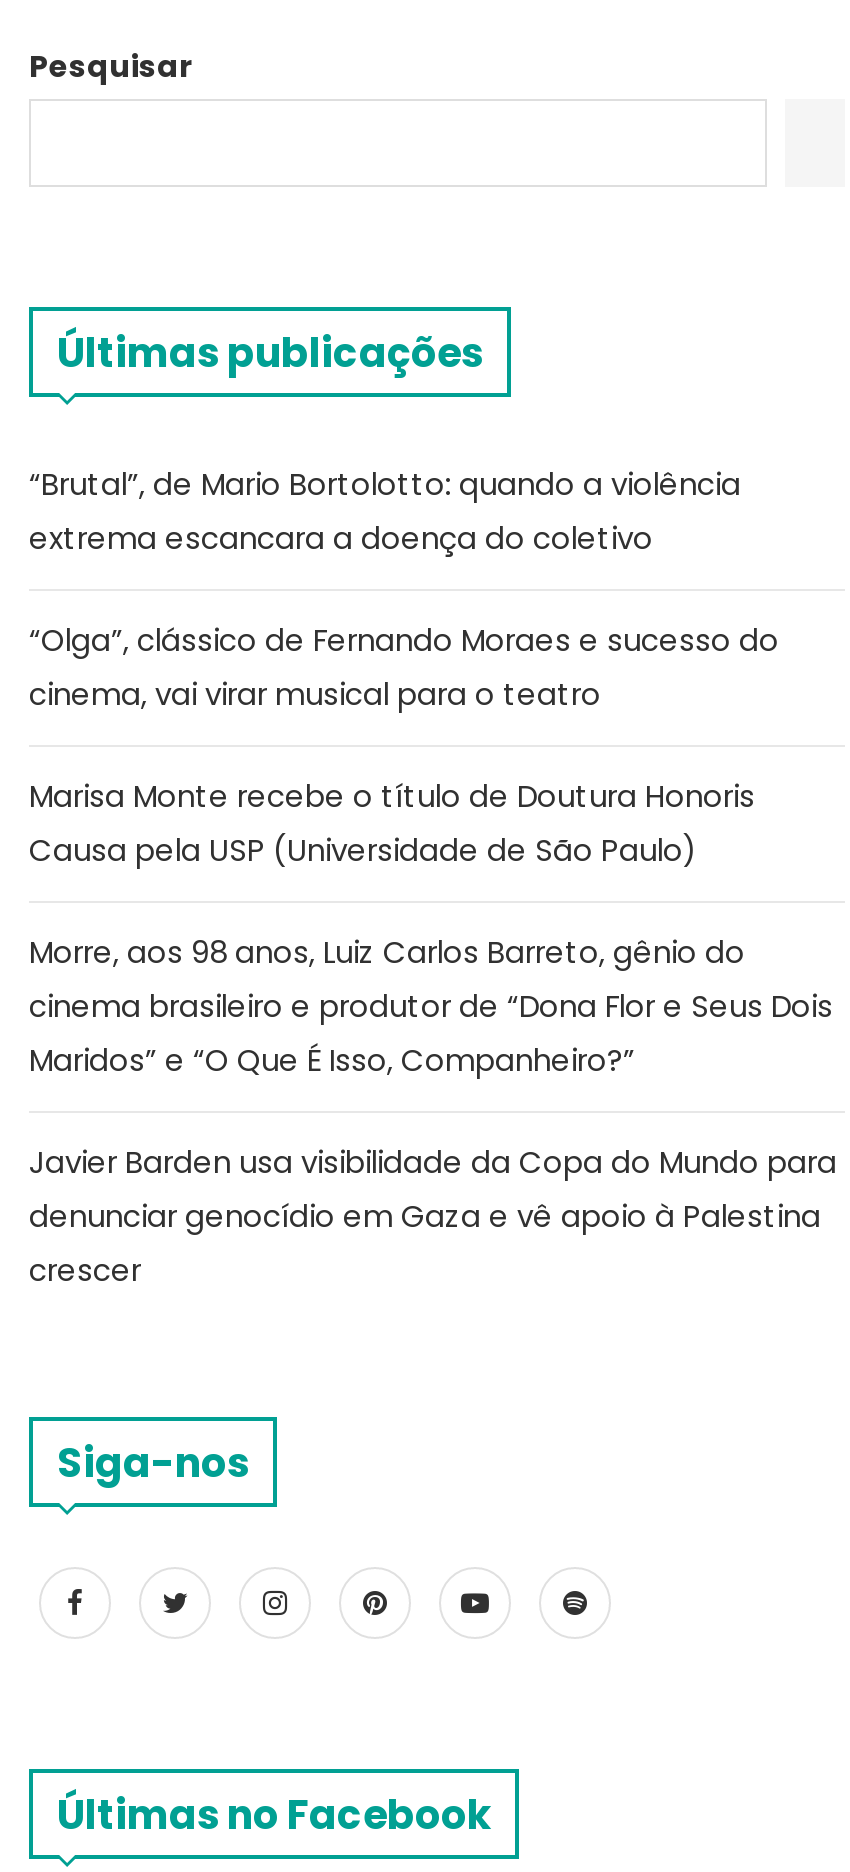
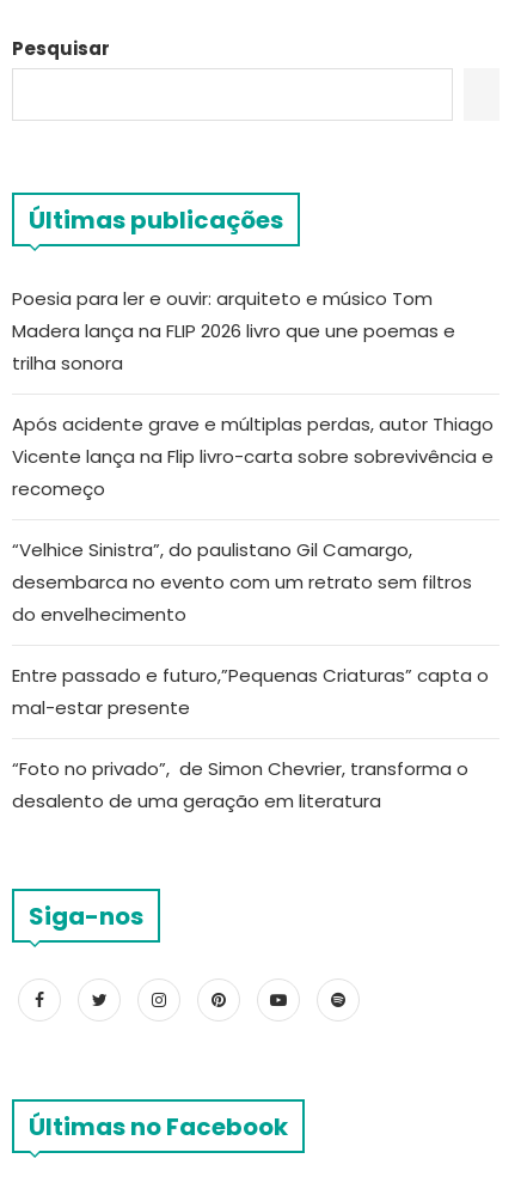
[29,462,741,558] “Brutal”, de Mario Bortolotto: quando a violência | extrema escancara a doença do coletivo -> [12,285,455,375] Poesia para ler e ouvir: arquiteto e músico Tom | Madera lança na FLIP 2026 livro que une poemas e | trilha sonora
[29,618,779,714] “Olga”, clássico de Fernando Moraes e sucesso do | cinema, vai virar musical para o teatro -> [12,411,494,501] Após acidente grave e múltiplas perdas, autor Thiago | Vicente lança na Flip livro-carta sobre sobrevivência e | recomeço
[29,774,755,870] Marisa Monte recebe o título de Doutura Honoris | Causa pela USP (Universidade de São Paulo) -> [12,536,472,626] “Velhice Sinistra”, do paulistano Gil Camargo, | desembarca no evento com um retrato sem filtros | do envelhecimento
[29,930,833,1080] Morre, aos 98 anos, Luiz Carlos Barreto, gênio do | cinema brasileiro e produtor de “Dona Flor e Seus Dois | Maridos” e “O Que É Isso, Companheiro?” -> [12,662,489,719] Entre passado e futuro,”Pequenas Criaturas” capta o | mal-estar presente
[29,1140,837,1290] Javier Barden usa visibilidade da Copa do Mundo para | denunciar genocídio em Gaza e vê apoio à Palestina | crescer -> [12,755,468,813] “Foto no privado”, de Simon Chevrier, transforma o | desalento de uma geração em literatura

